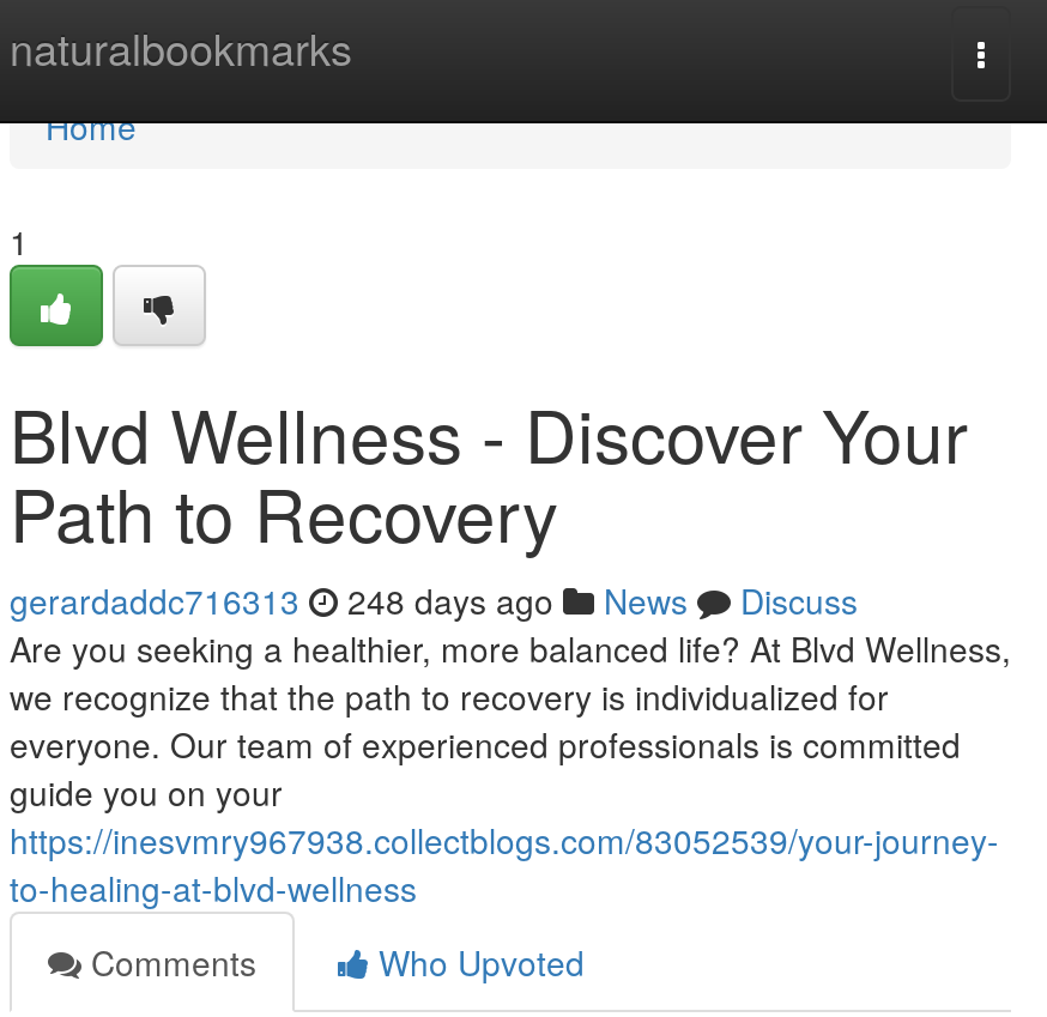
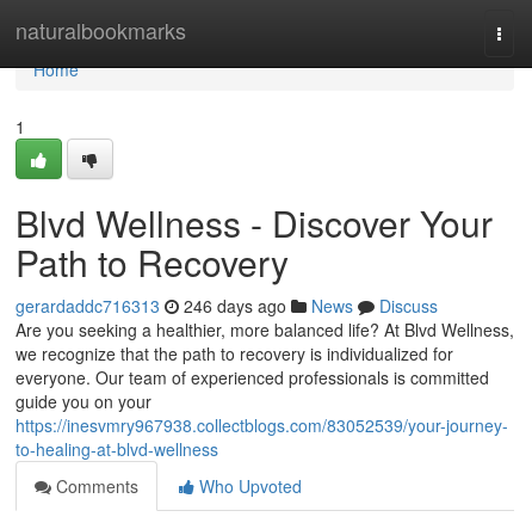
[10,576,858,624] gerardaddc716313 248 days ago News Discuss -> [16,294,438,318] gerardaddc716313 246 days ago News Discuss

